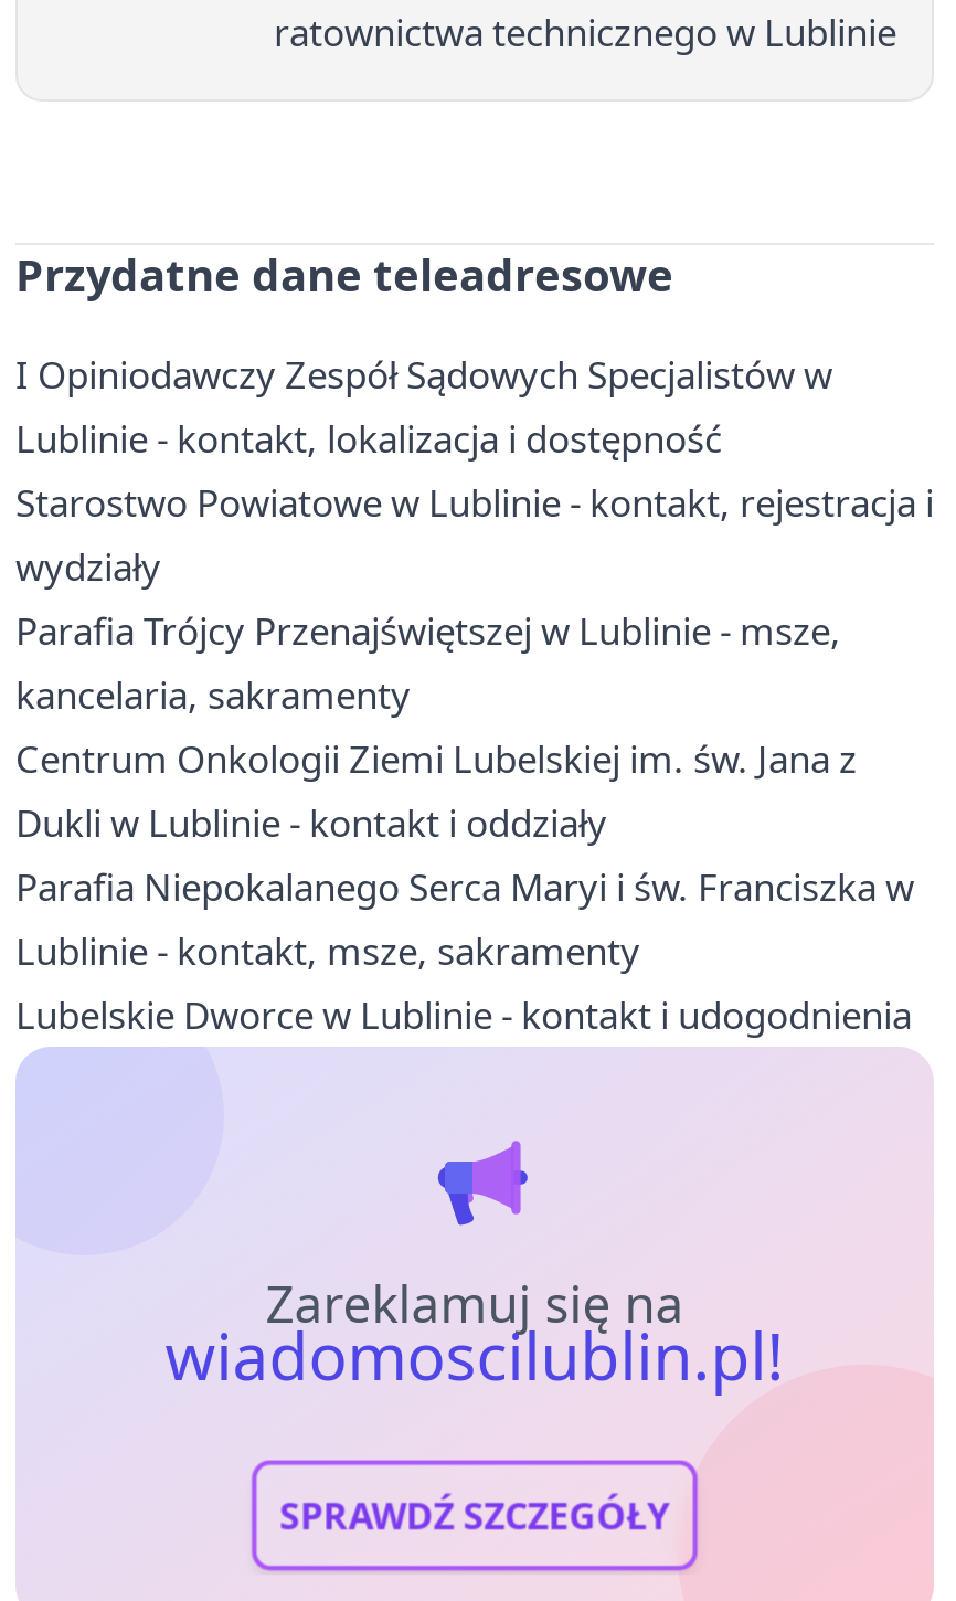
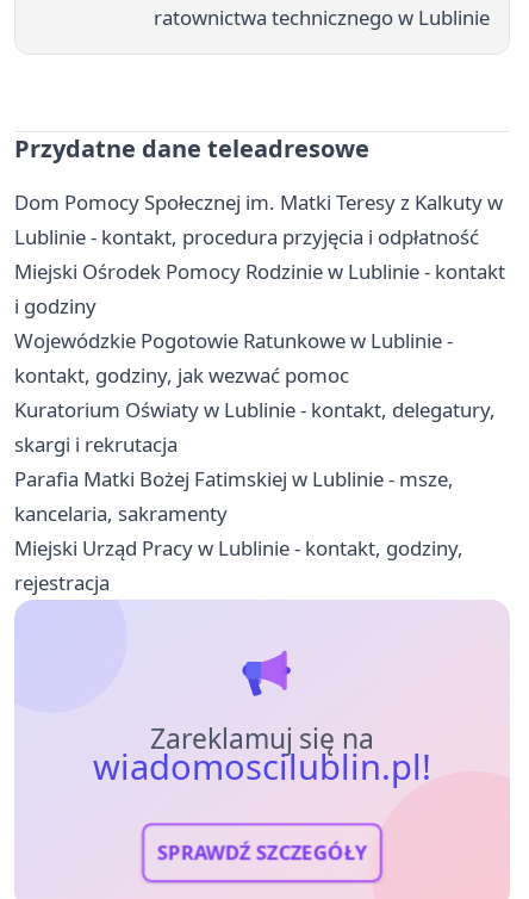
[15,350,934,657] I Opiniodawczy Zespół Sądowych Specjalistów w | Lublinie - kontakt, lokalizacja i dostępność | Starostwo Powiatowe w Lublinie - kontakt, rejestracja i | wydziały | Parafia Trójcy Przenajświętszej w Lublinie - msze, -> [14,189,505,493] Dom Pomocy Społecznej im. Matki Teresy z Kalkuty w | Lublinie - kontakt, procedura przyjęcia i odpłatność | Miejski Ośrodek Pomocy Rodzinie w Lublinie - kontakt | i godziny | Wojewódzkie Pogotowie Ratunkowe w Lublinie - | kontakt, godziny, jak wezwać pomoc | Kuratorium Oświaty w Lublinie - kontakt, delegatury, | skargi i rekrutacja | Parafia Matki Bożej Fatimskiej w Lublinie - msze,
moved [15,670,411,721] -> [14,500,228,527]: kancelaria, sakramenty
[15,734,914,1041] Centrum Onkologii Ziemi Lubelskiej im. św. Jana z | Dukli w Lublinie - kontakt i oddziały | Parafia Niepokalanego Serca Maryi i św. Franciszka w | Lublinie - kontakt, msze, sakramenty | Lubelskie Dworce w Lublinie - kontakt i udogodnienia -> [14,535,463,597] Miejski Urząd Pracy w Lublinie - kontakt, godziny, | rejestracja

